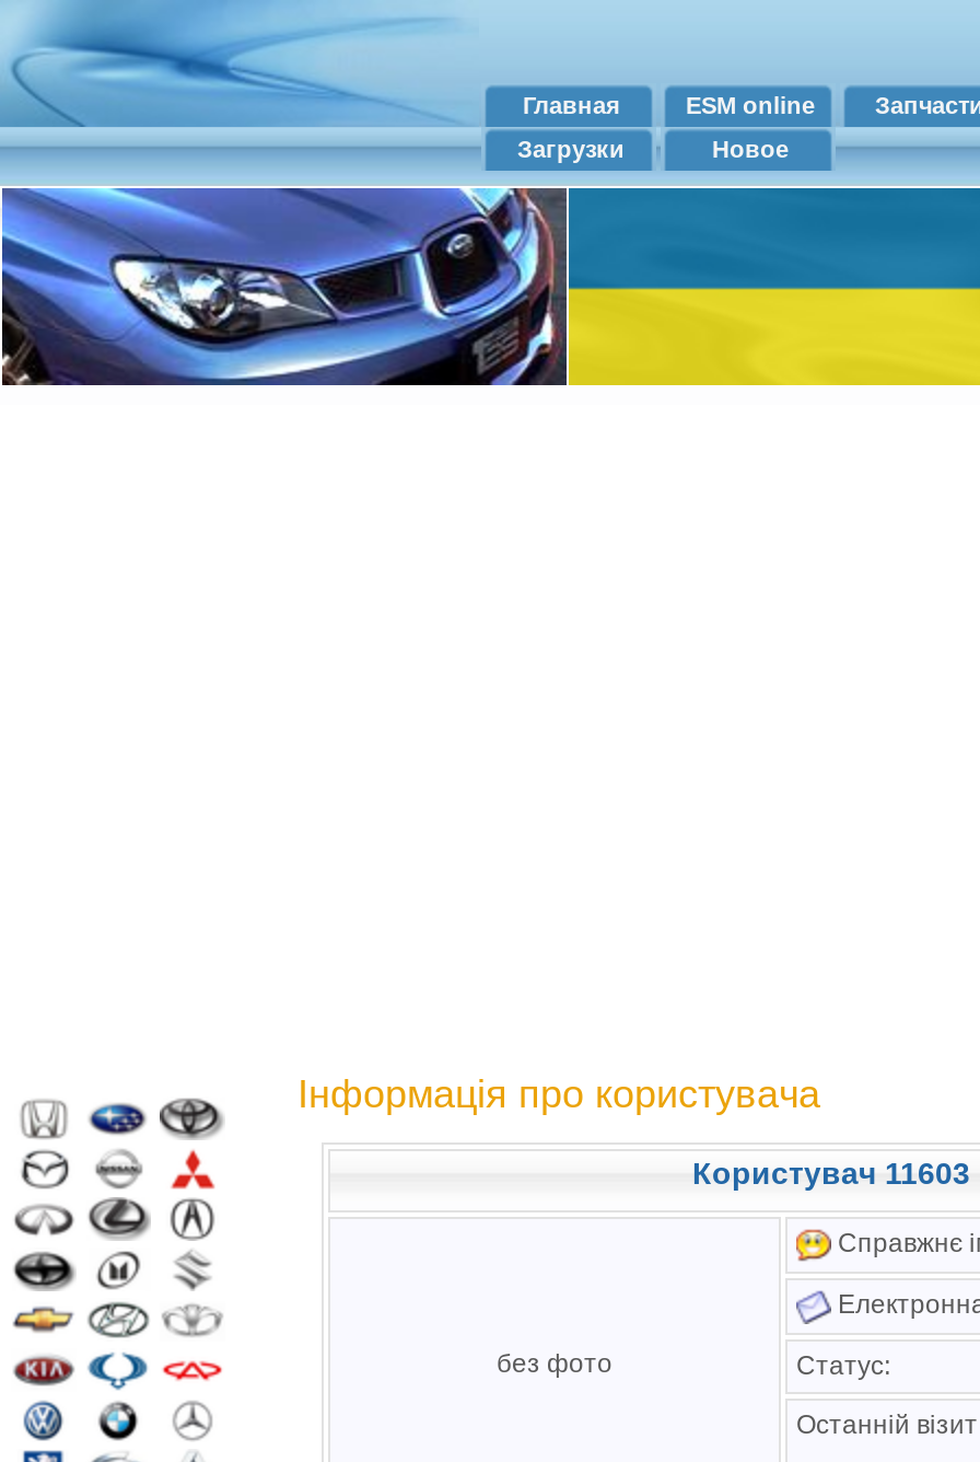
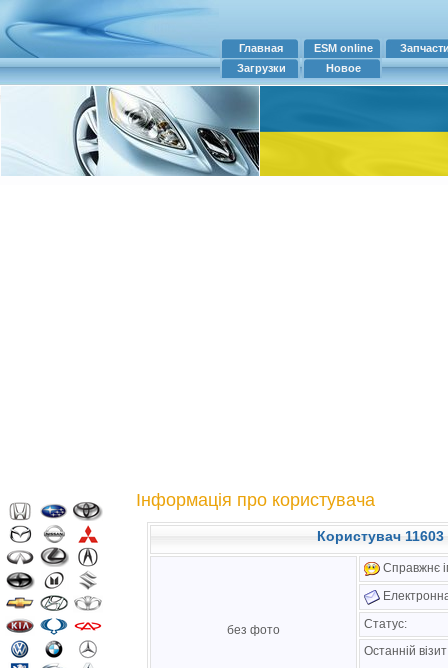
[7,186,569,387] [image] -> [3,85,260,177] [image]

